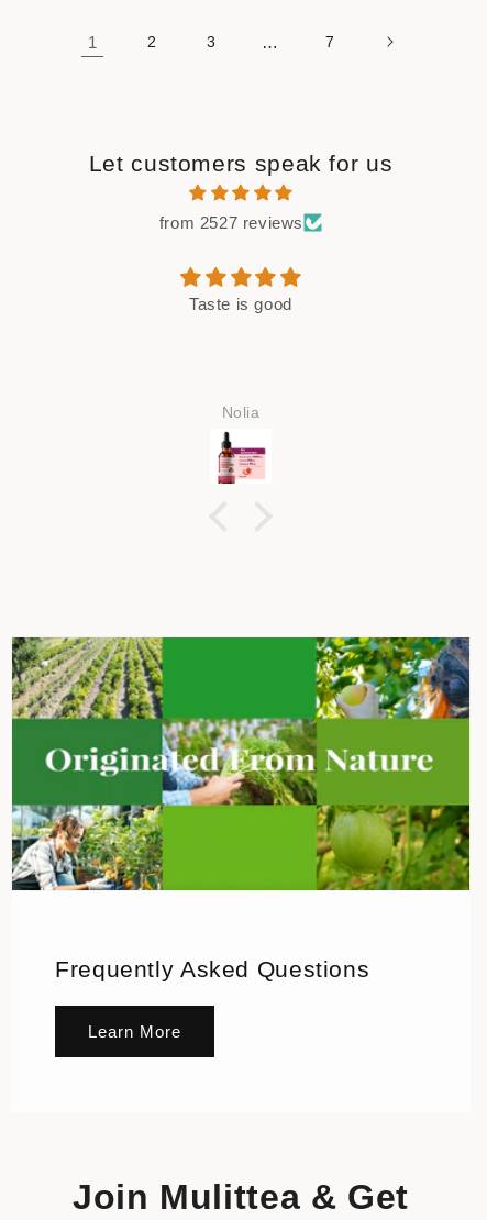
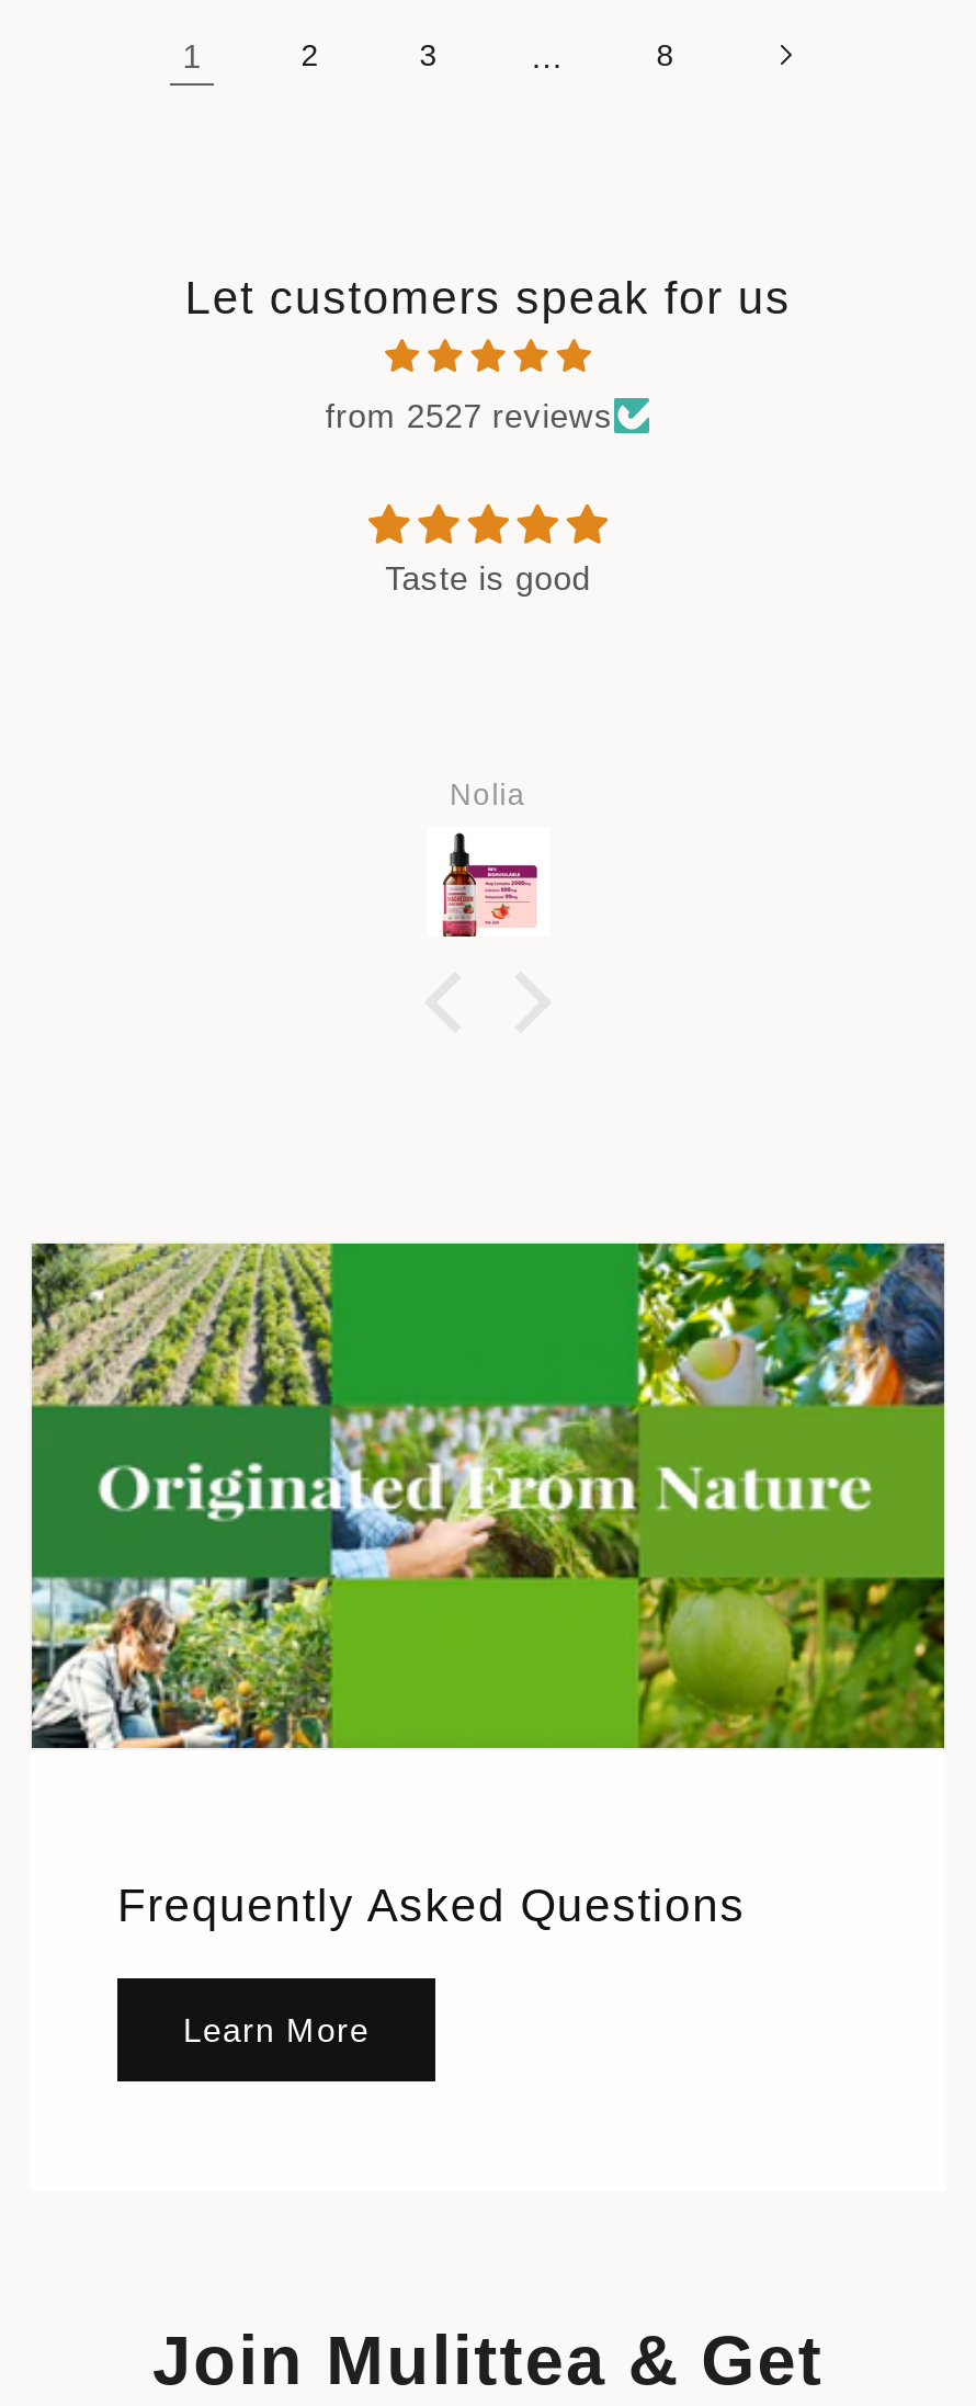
[325,32,335,50] 7 -> [656,36,675,71] 8

